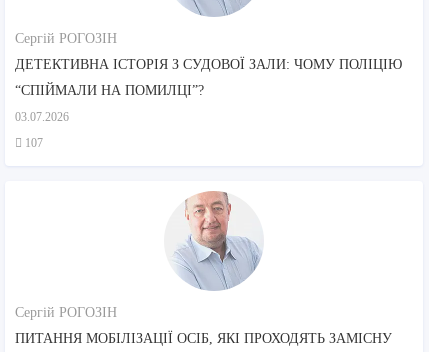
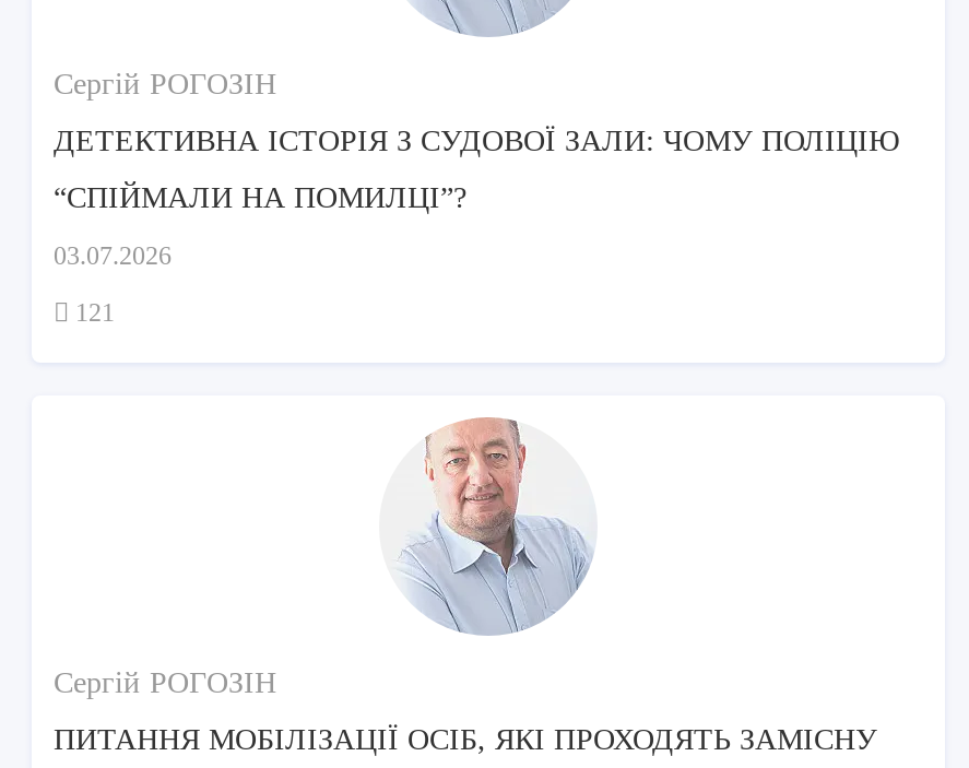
[22,136,43,150] 107 -> [69,296,115,327] 121

